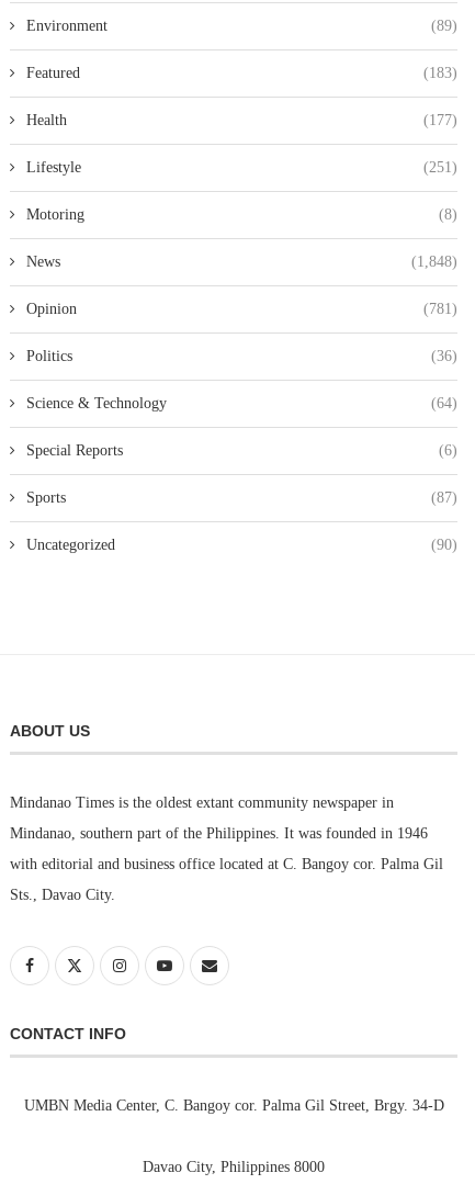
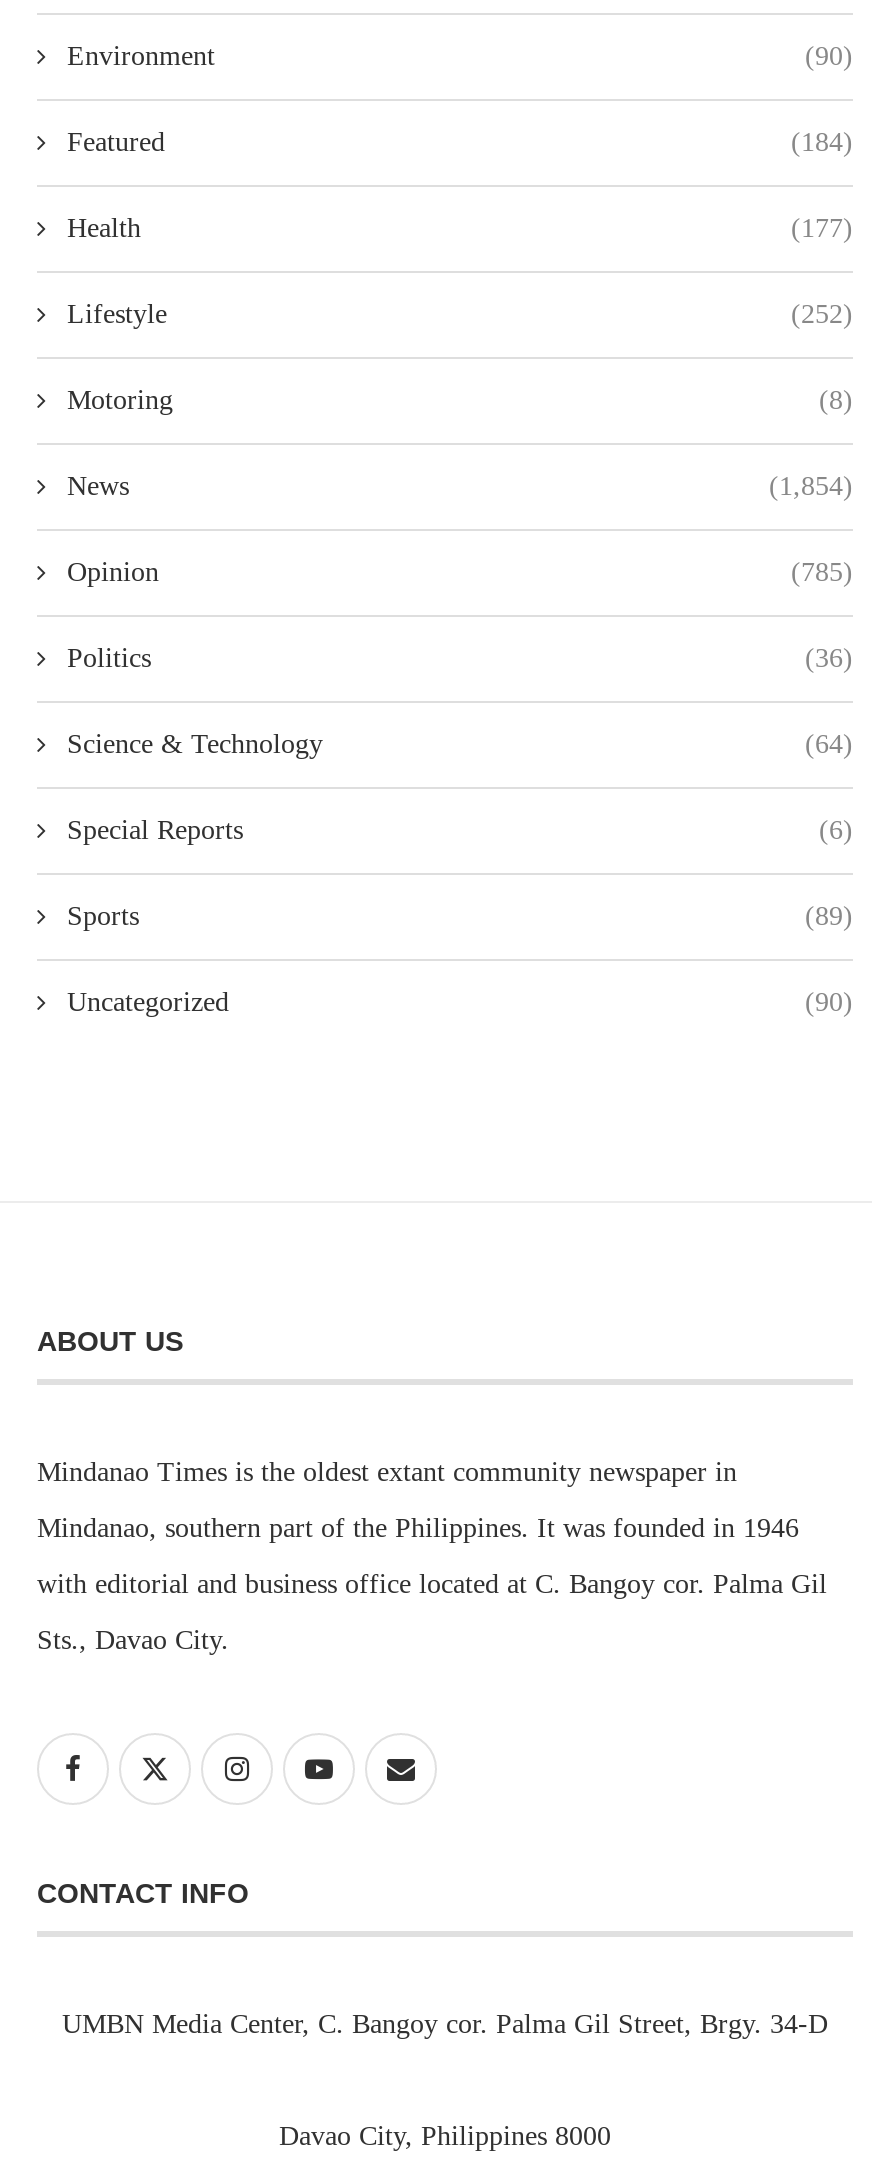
[431,18,457,35] (89) -> [805,40,853,70] (90)
[423,65,457,82] (183) -> [791,126,853,156] (184)
[423,160,457,176] (251) -> [791,298,853,328] (252)
[411,254,457,270] (1,848) -> [769,470,853,500] (1,854)
[423,301,457,318] (781) -> [791,556,853,586] (785)
[431,490,457,506] (87) -> [805,900,853,930] (89)

